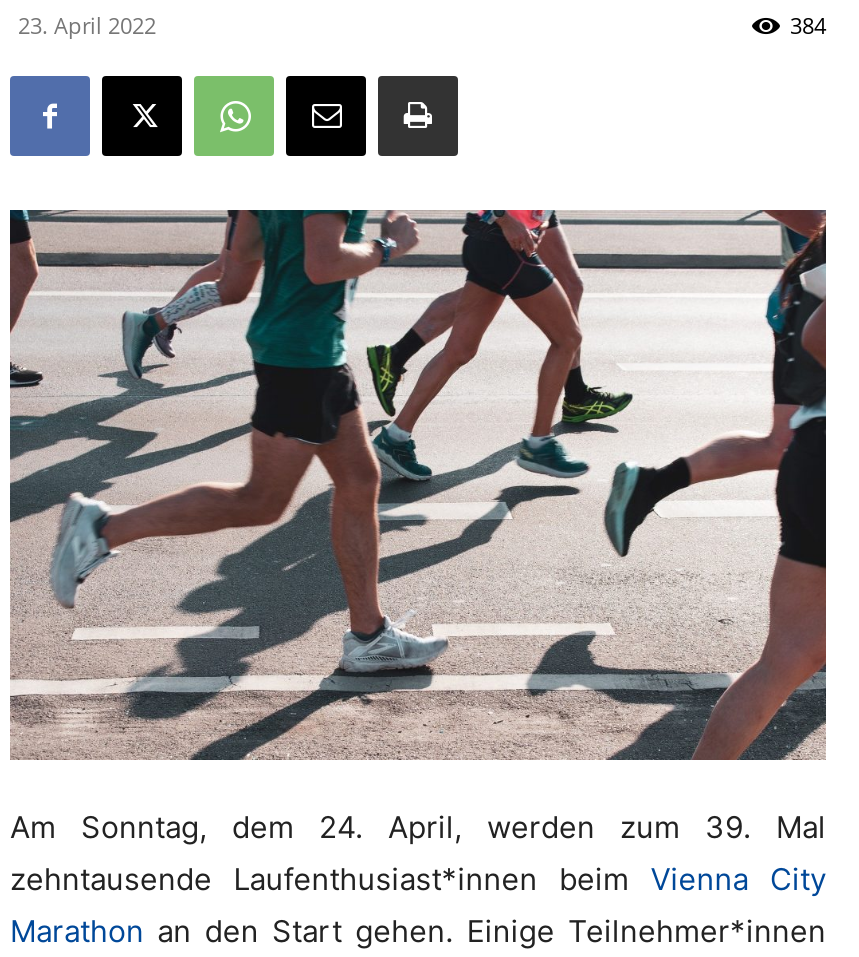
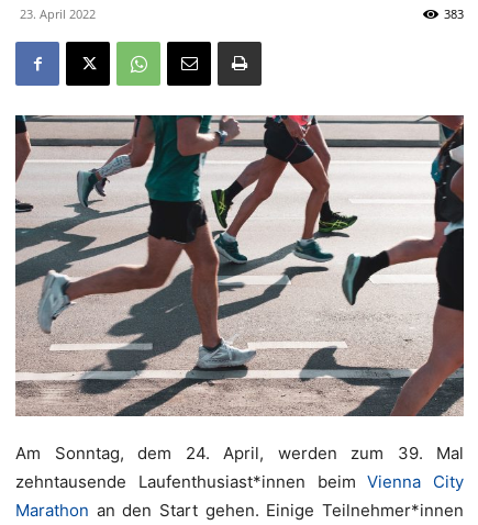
[790,10,826,40] 384 -> [444,5,464,22] 383

